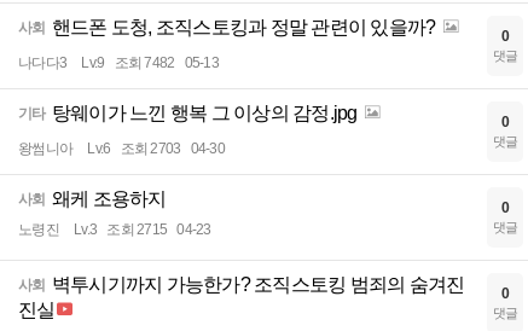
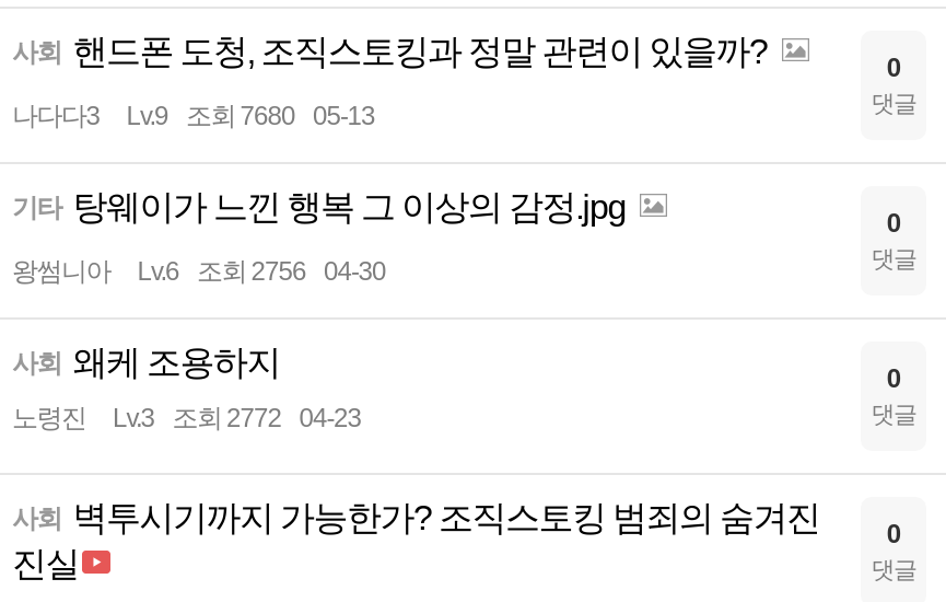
[18,54,218,71] 나다다3 Lv.9 조회 7482 05-13 -> [12,100,375,131] 나다다3 Lv.9 조회 7680 05-13
[18,140,224,157] 왕썸니아 Lv.6 조회 2703 04-30 -> [12,256,386,286] 왕썸니아 Lv.6 조회 2756 04-30
[18,221,211,238] 노령진 Lv.3 조회 2715 04-23 -> [12,402,361,433] 노령진 Lv.3 조회 2772 04-23

